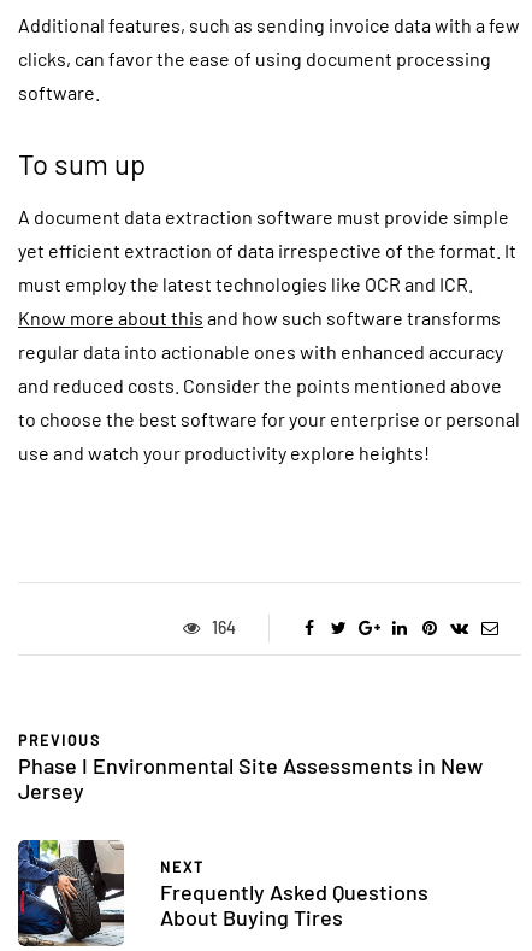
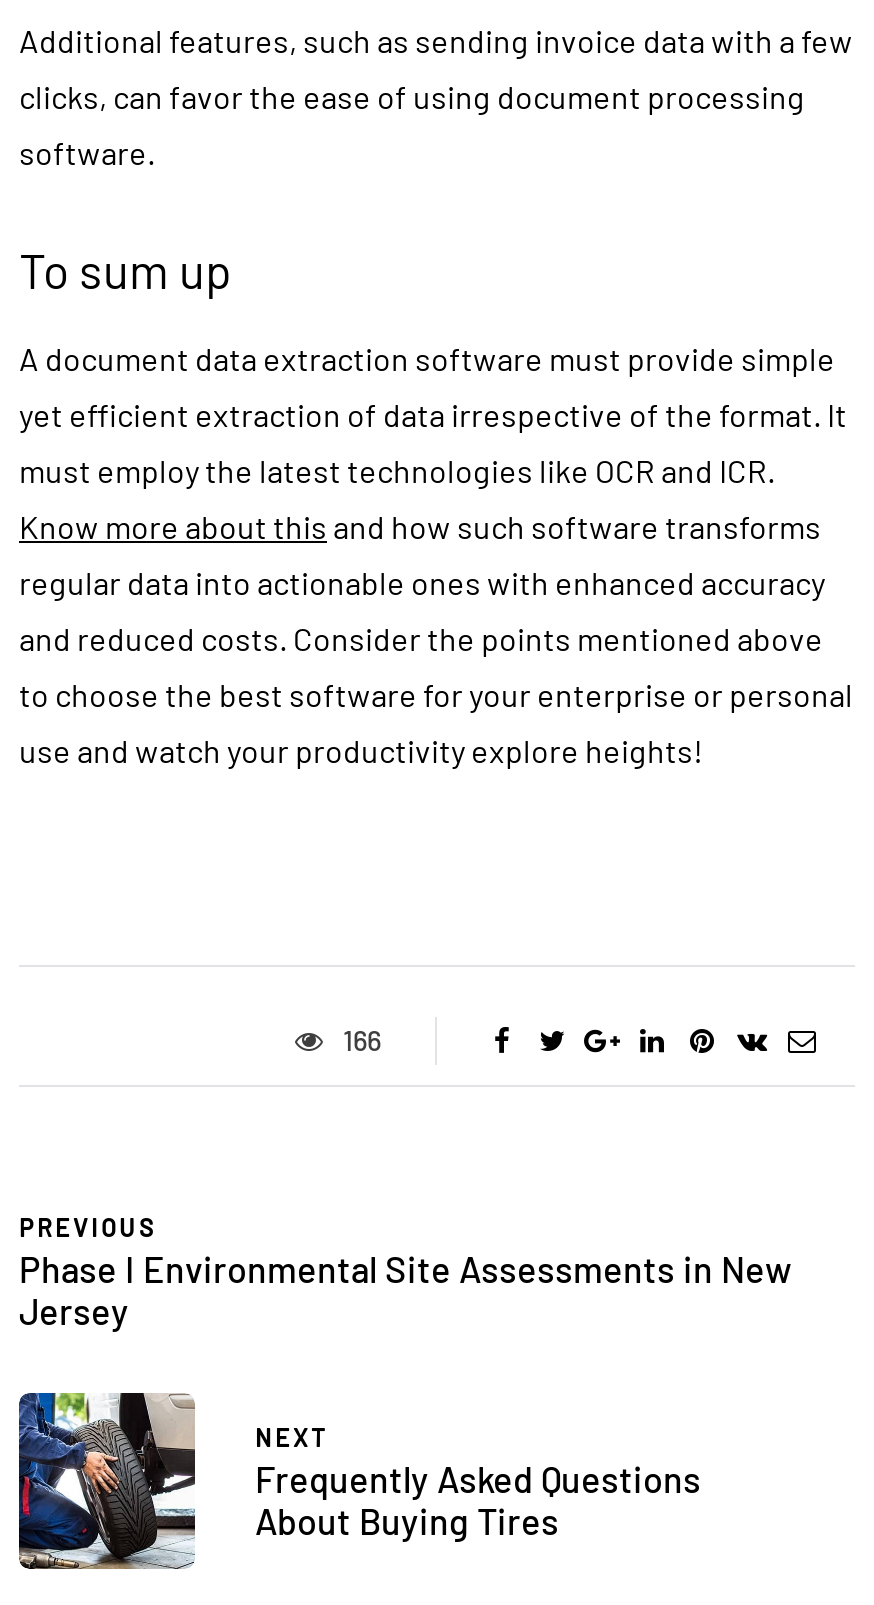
[212,617,236,637] 164 -> [343,1022,381,1056] 166

